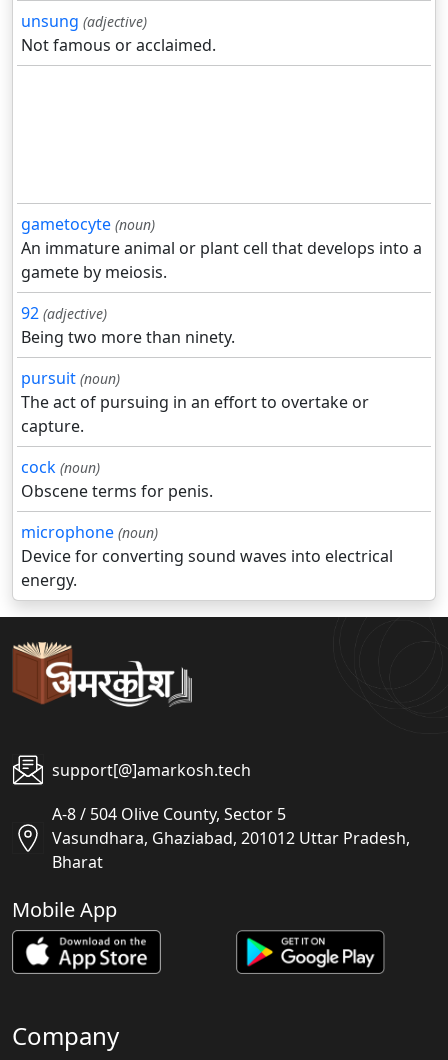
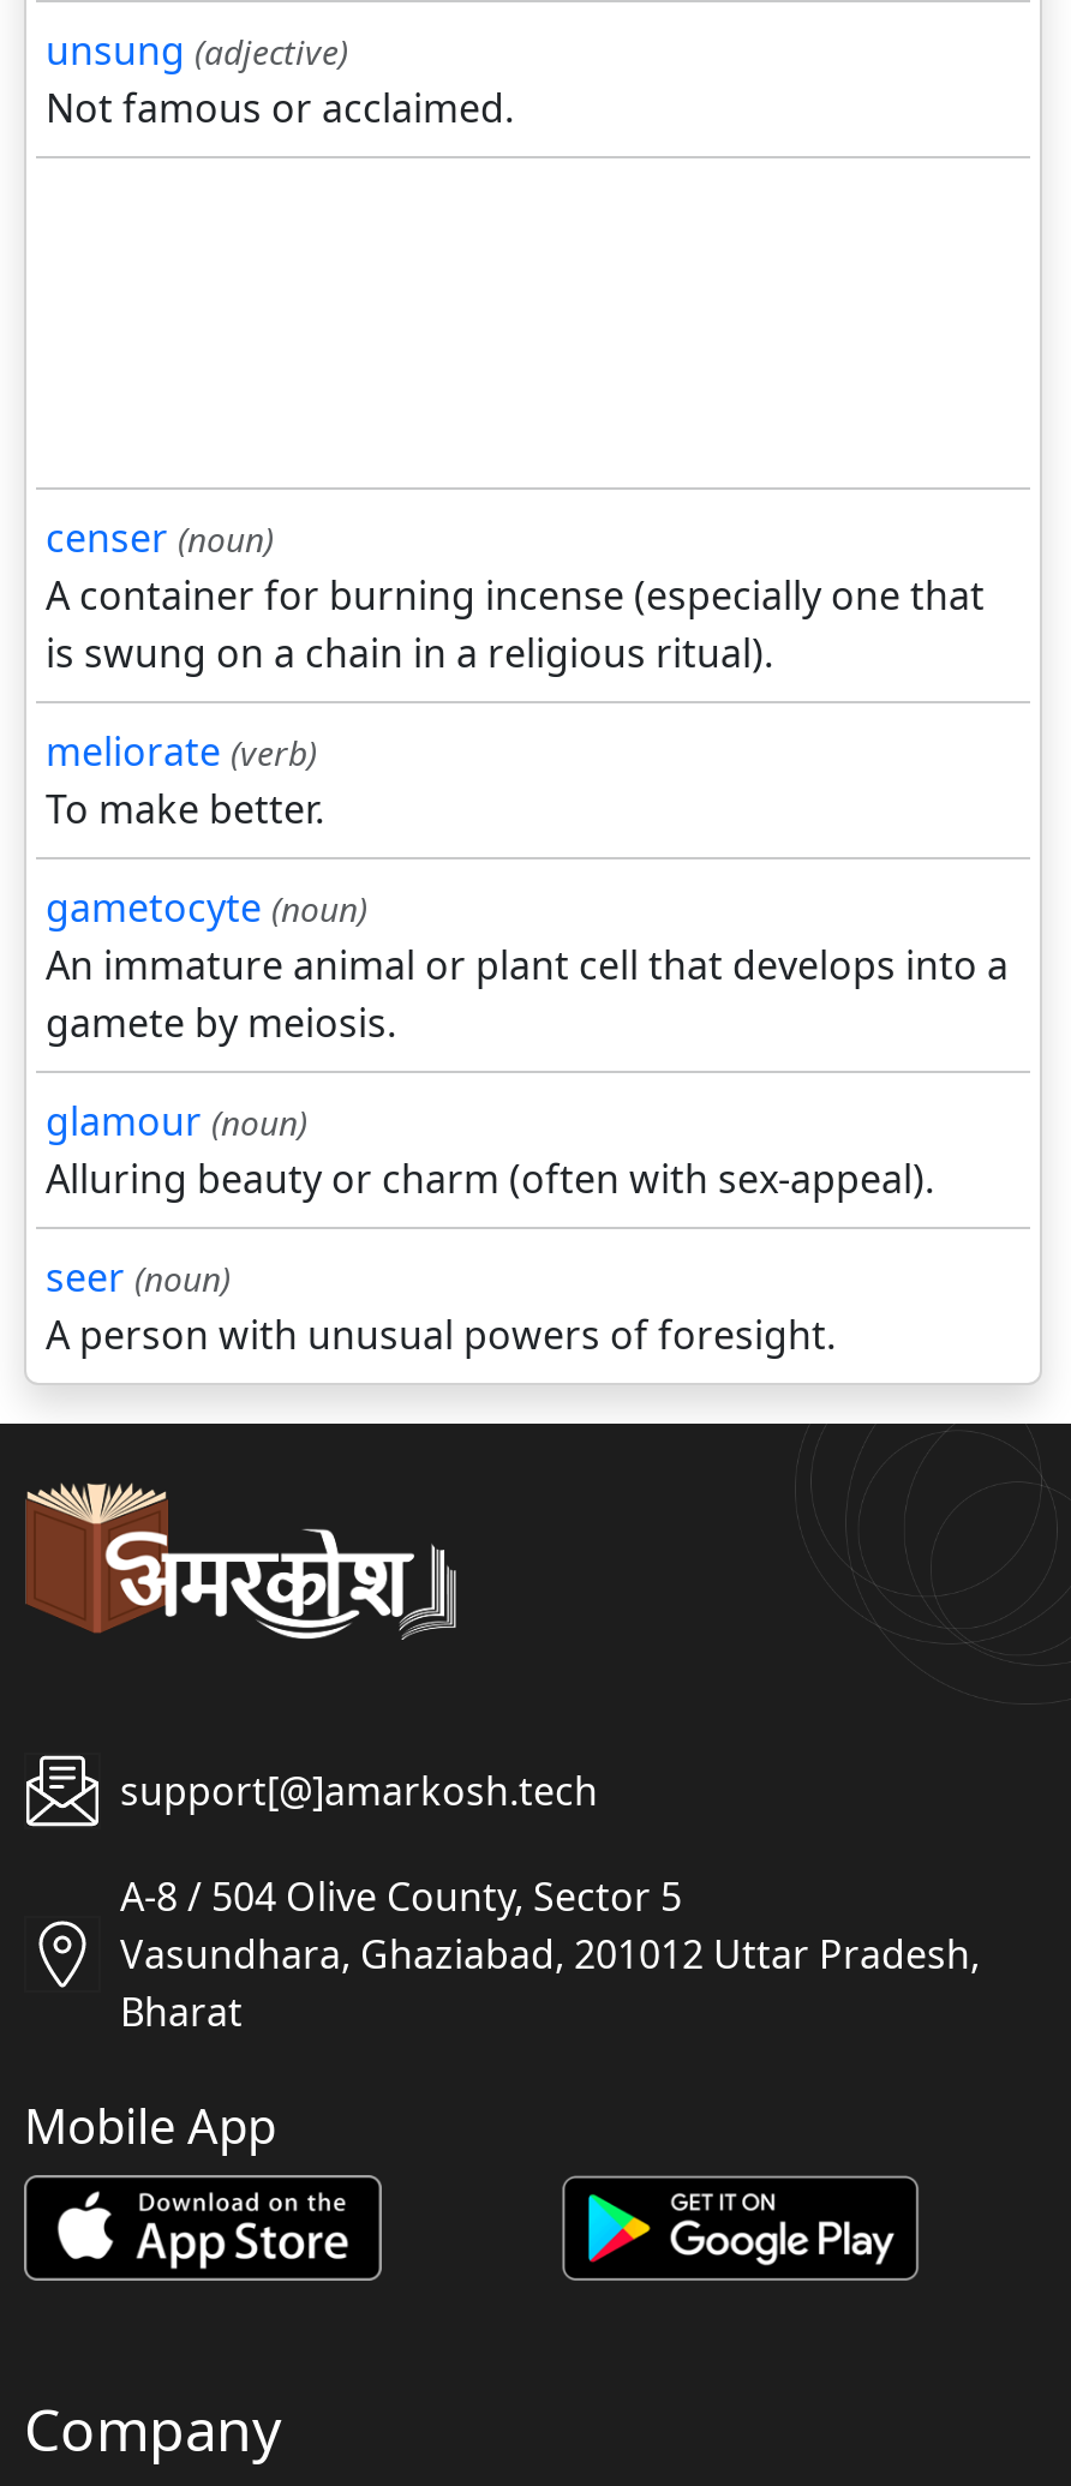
none -> [46,511,985,835] censer (noun) | A container for burning incense (especially one that | is swung on a chain in a religious ritual). | meliorate (verb) | To make better.
moved [21,213,422,283] -> [46,881,1009,1049]: gametocyte (noun) | An immature animal or plant cell that develops into a | gamete by meiosis.
[21,302,393,591] 92 (adjective) | Being two more than ninety. | pursuit (noun) | The act of pursuing in an effort to overtake or | capture. | cock (noun) | Obscene terms for penis. | microphone (noun) | Device for converting sound waves into electrical | energy. -> [46,1095,934,1361] glamour (noun) | Alluring beauty or charm (often with sex-appeal). | seer (noun) | A person with unusual powers of foresight.

